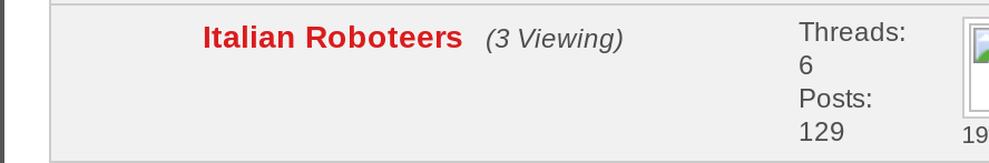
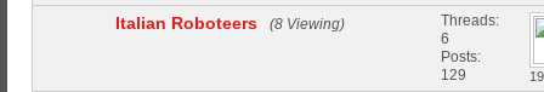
[203,19,624,54] Italian Roboteers (3 Viewing) -> [115,13,345,33] Italian Roboteers (8 Viewing)

